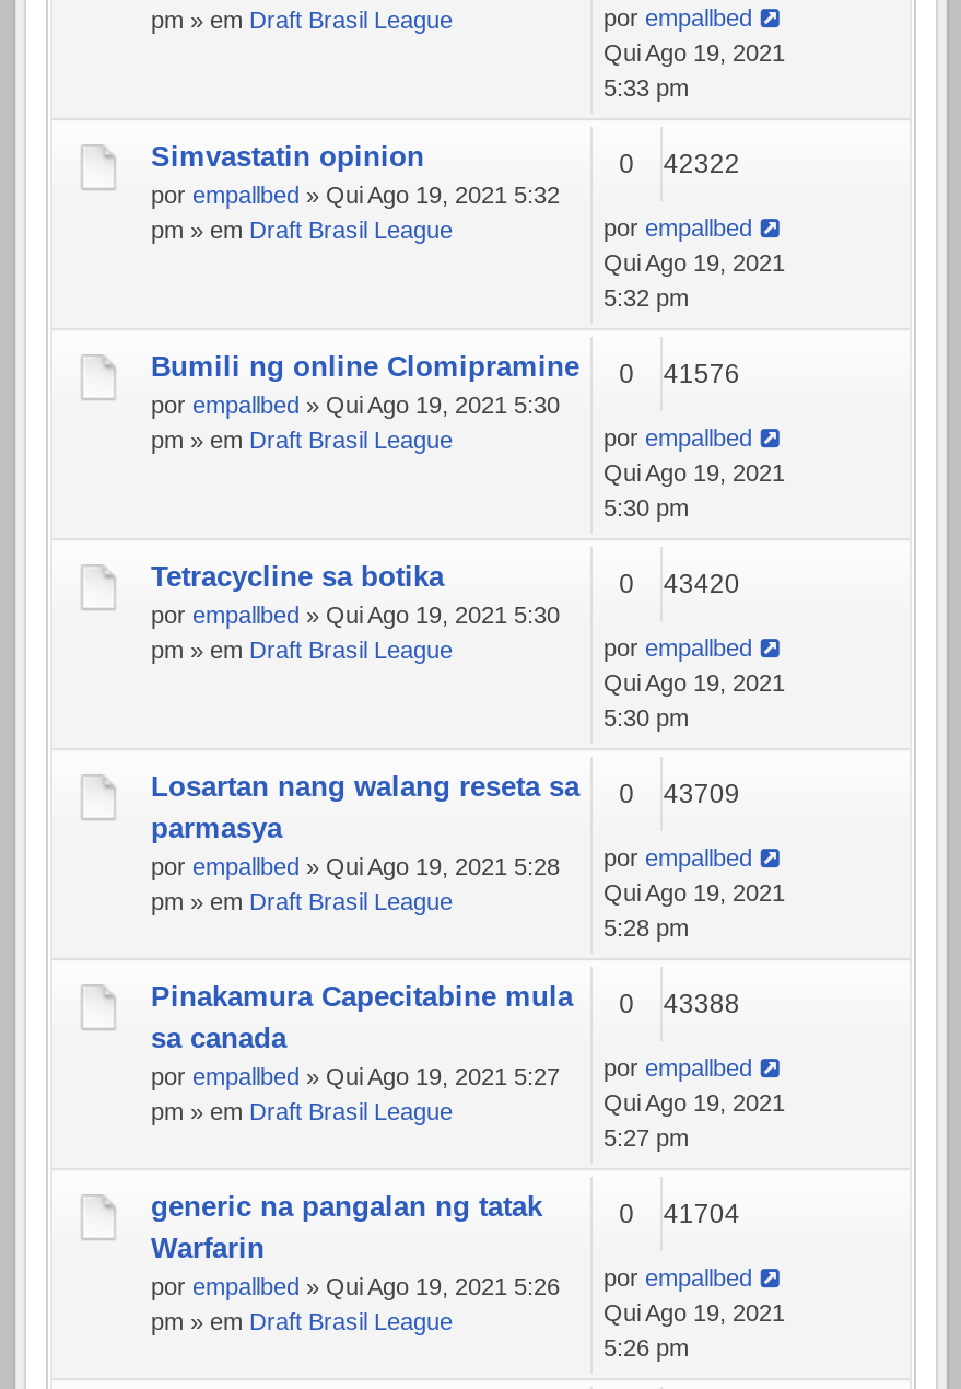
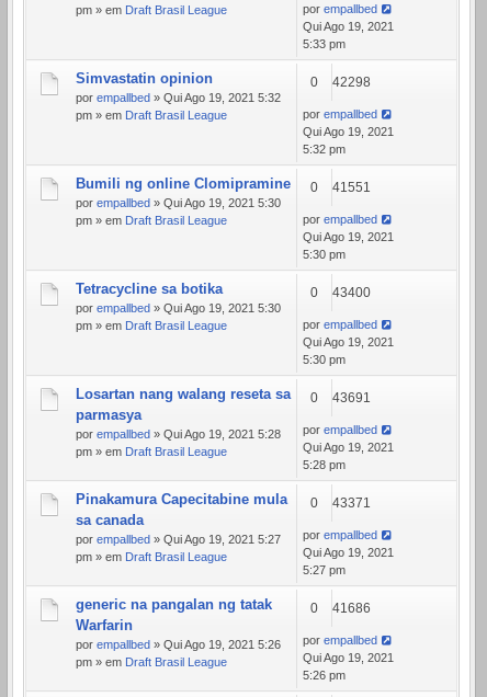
[619,148,740,179] 0 42322 -> [311,74,371,90] 0 42298
[151,349,740,389] Bumili ng online Clomipramine 0 41576 -> [76,175,371,195] Bumili ng online Clomipramine 0 41551
[619,568,740,599] 0 43420 -> [311,285,371,300] 0 43400
[151,769,740,809] Losartan nang walang reseta sa 0 43709 -> [76,385,371,405] Losartan nang walang reseta sa 0 43691
[151,979,740,1019] Pinakamura Capecitabine mula 0 43388 -> [76,491,371,510] Pinakamura Capecitabine mula 0 43371
[619,1198,740,1229] 0 41704 -> [311,600,371,616] 0 41686

